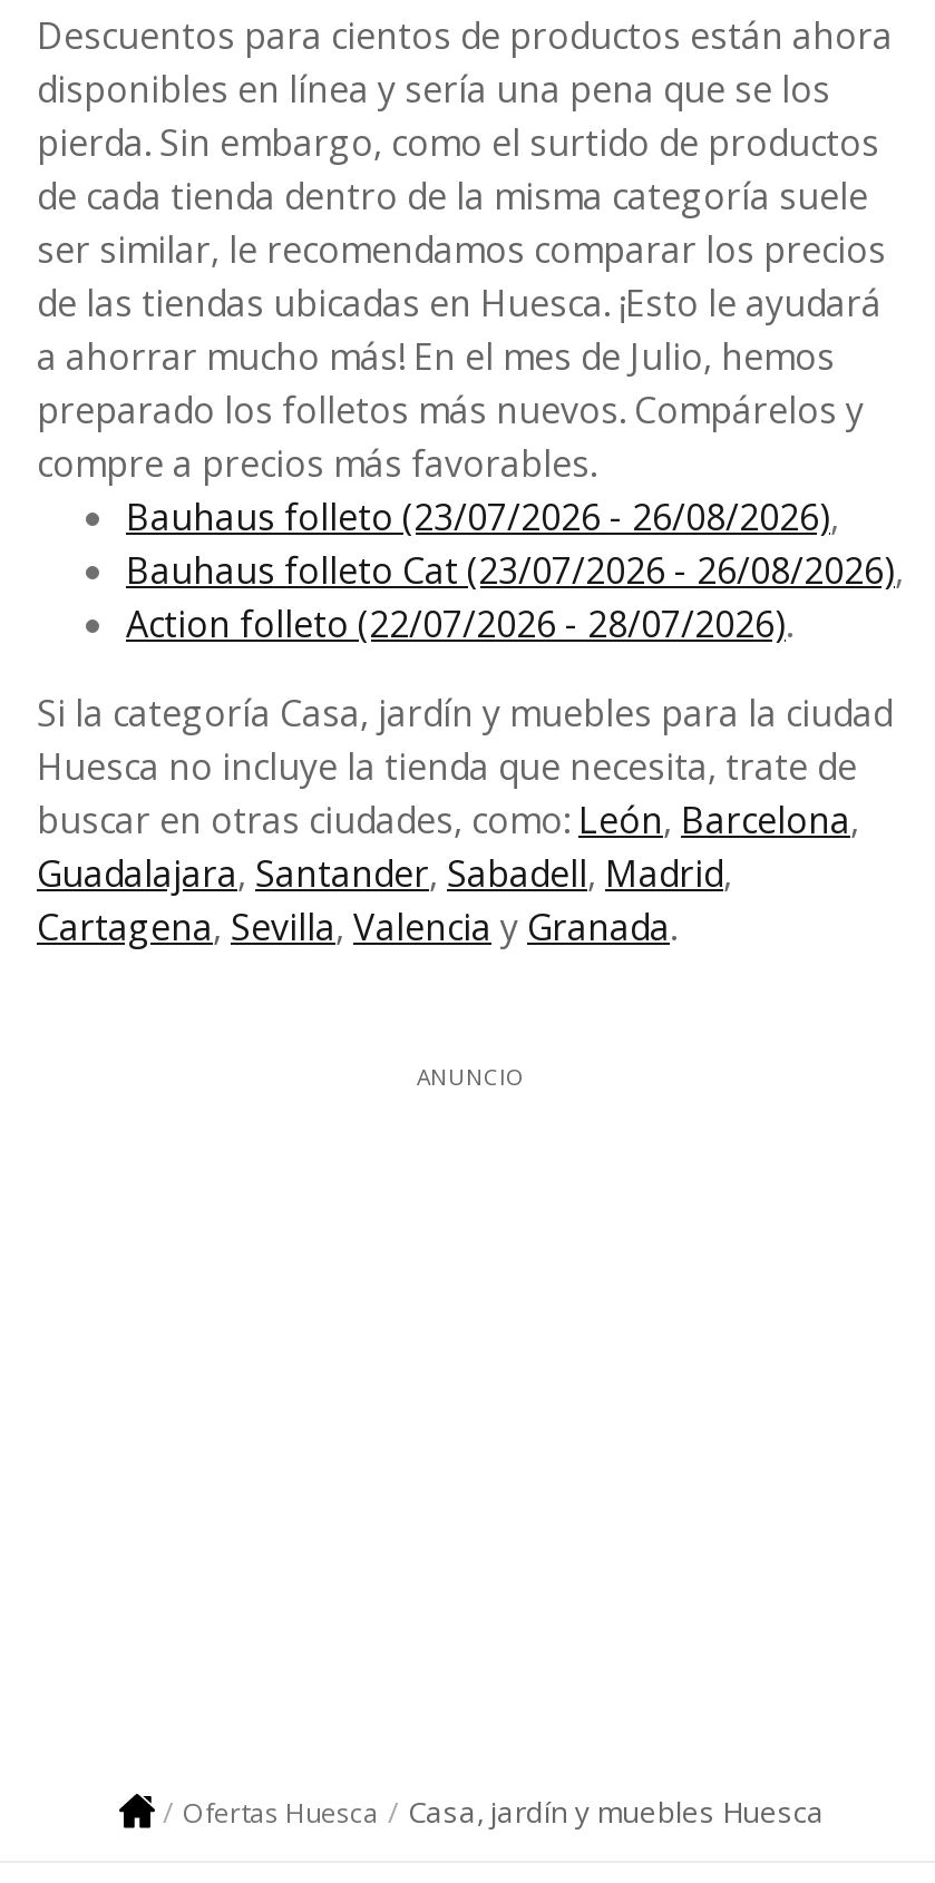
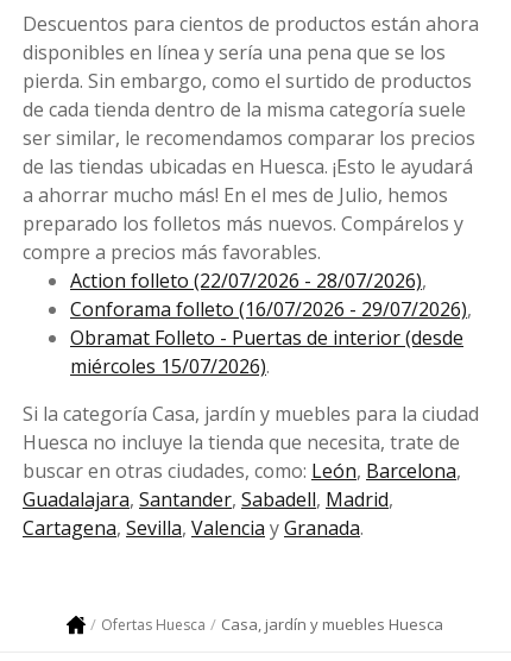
[126,493,904,649] Bauhaus folleto (23/07/2026 - 26/08/2026), | Bauhaus folleto Cat (23/07/2026 - 26/08/2026), | Action folleto (22/07/2026 - 28/07/2026). -> [70,267,472,379] Action folleto (22/07/2026 - 28/07/2026), | Conforama folleto (16/07/2026 - 29/07/2026), | Obramat Folleto - Puertas de interior (desde | miércoles 15/07/2026).
moved [37,689,893,952] -> [23,400,479,541]: Si la categoría Casa, jardín y muebles para la ciudad | Huesca no incluye la tienda que necesita, trate de | buscar en otras ciudades, como: León, Barcelona, | Guadalajara, Santander, Sabadell, Madrid, | Cartagena, Sevilla, Valencia y Granada.
[417,1061,526,1092] ANUNCIO -> none

